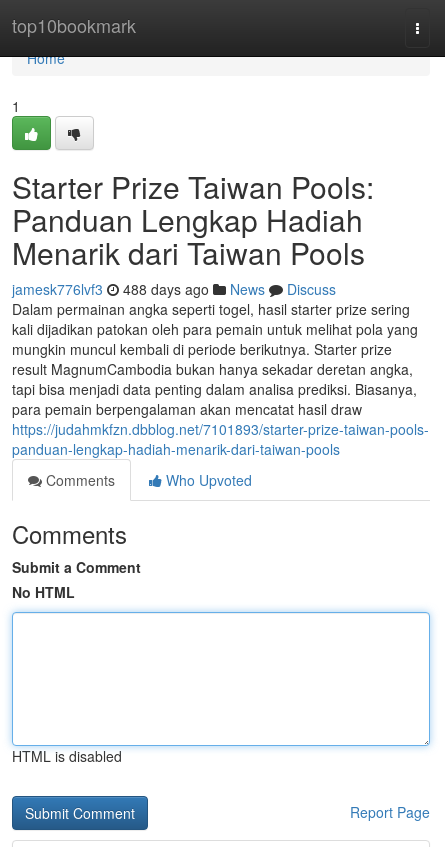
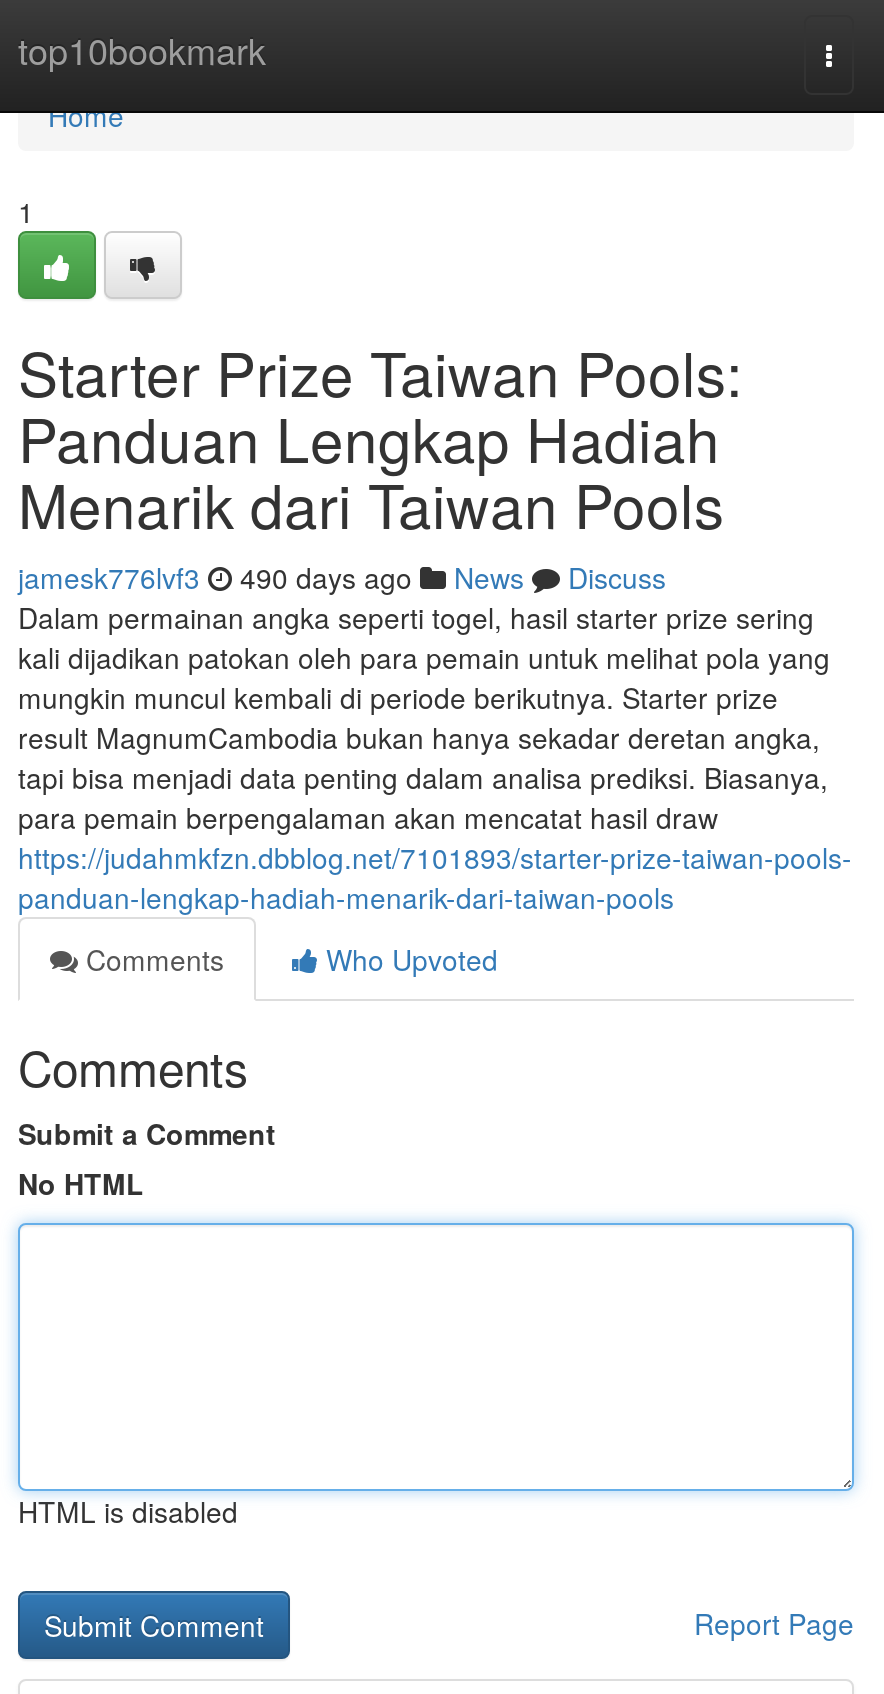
[12,279,336,299] jamesk776lvf3 488 days ago News Discuss -> [18,557,666,597] jamesk776lvf3 490 days ago News Discuss

